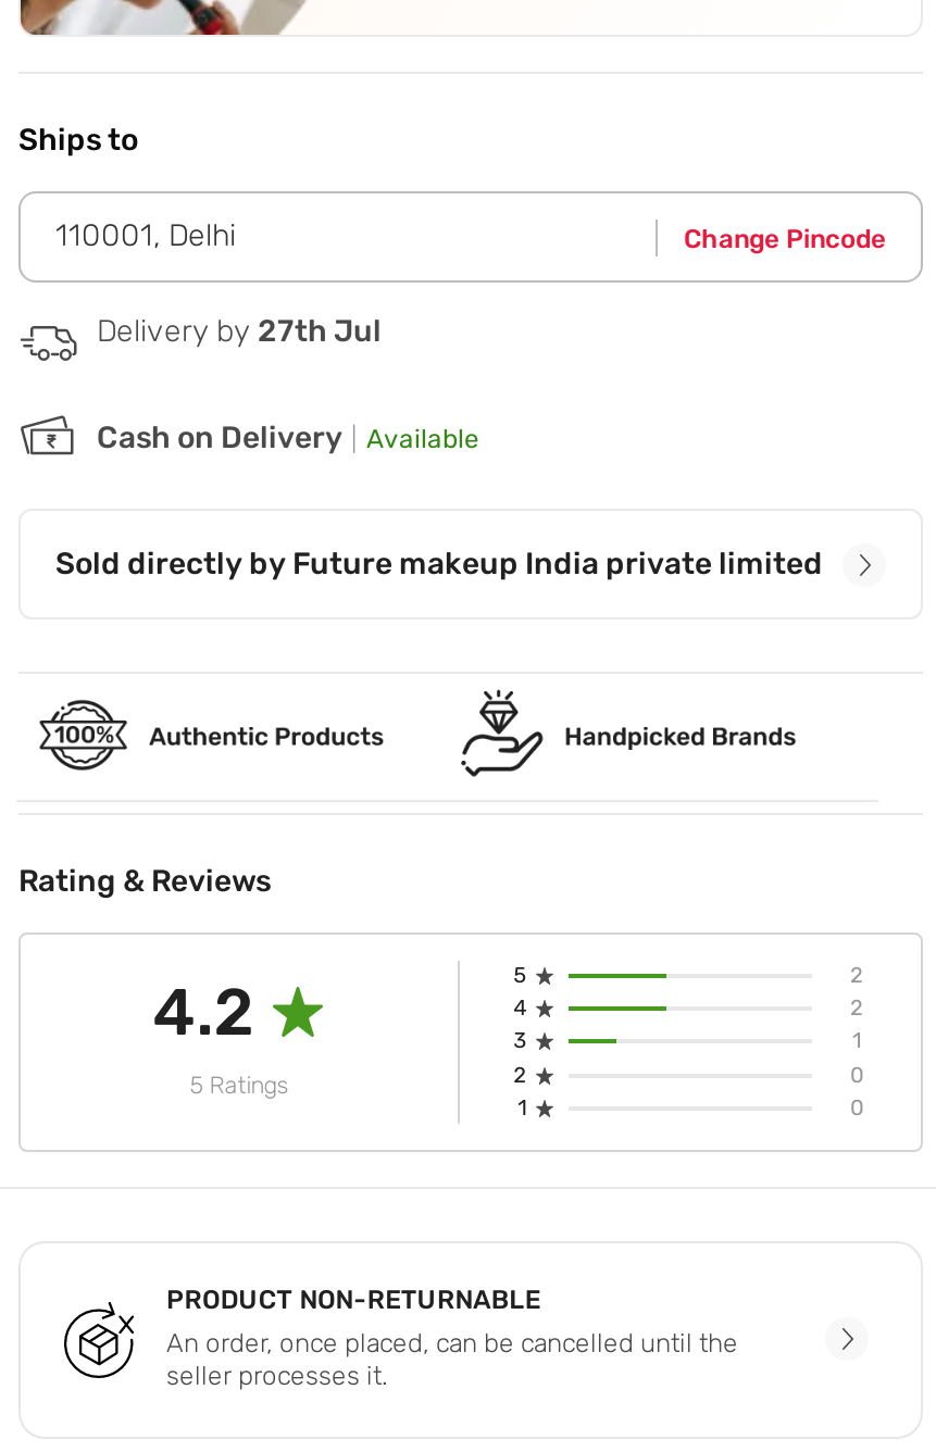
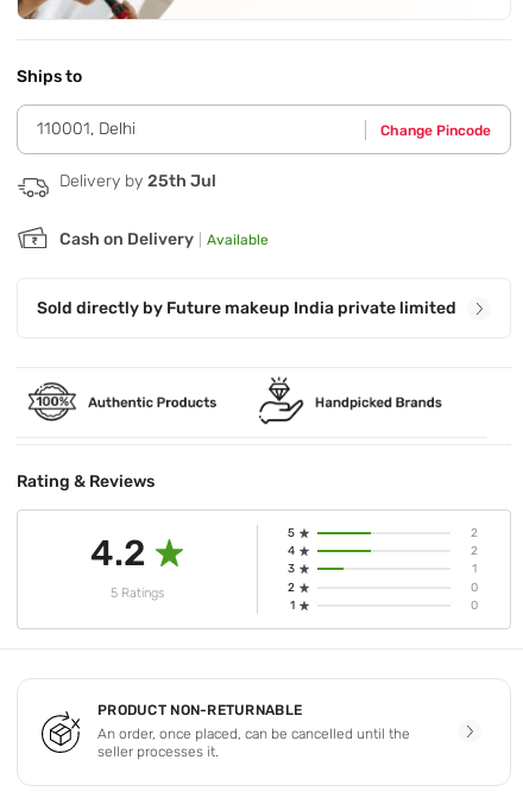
[97,313,382,350] Delivery by 27th Jul -> [59,171,216,191] Delivery by 25th Jul

